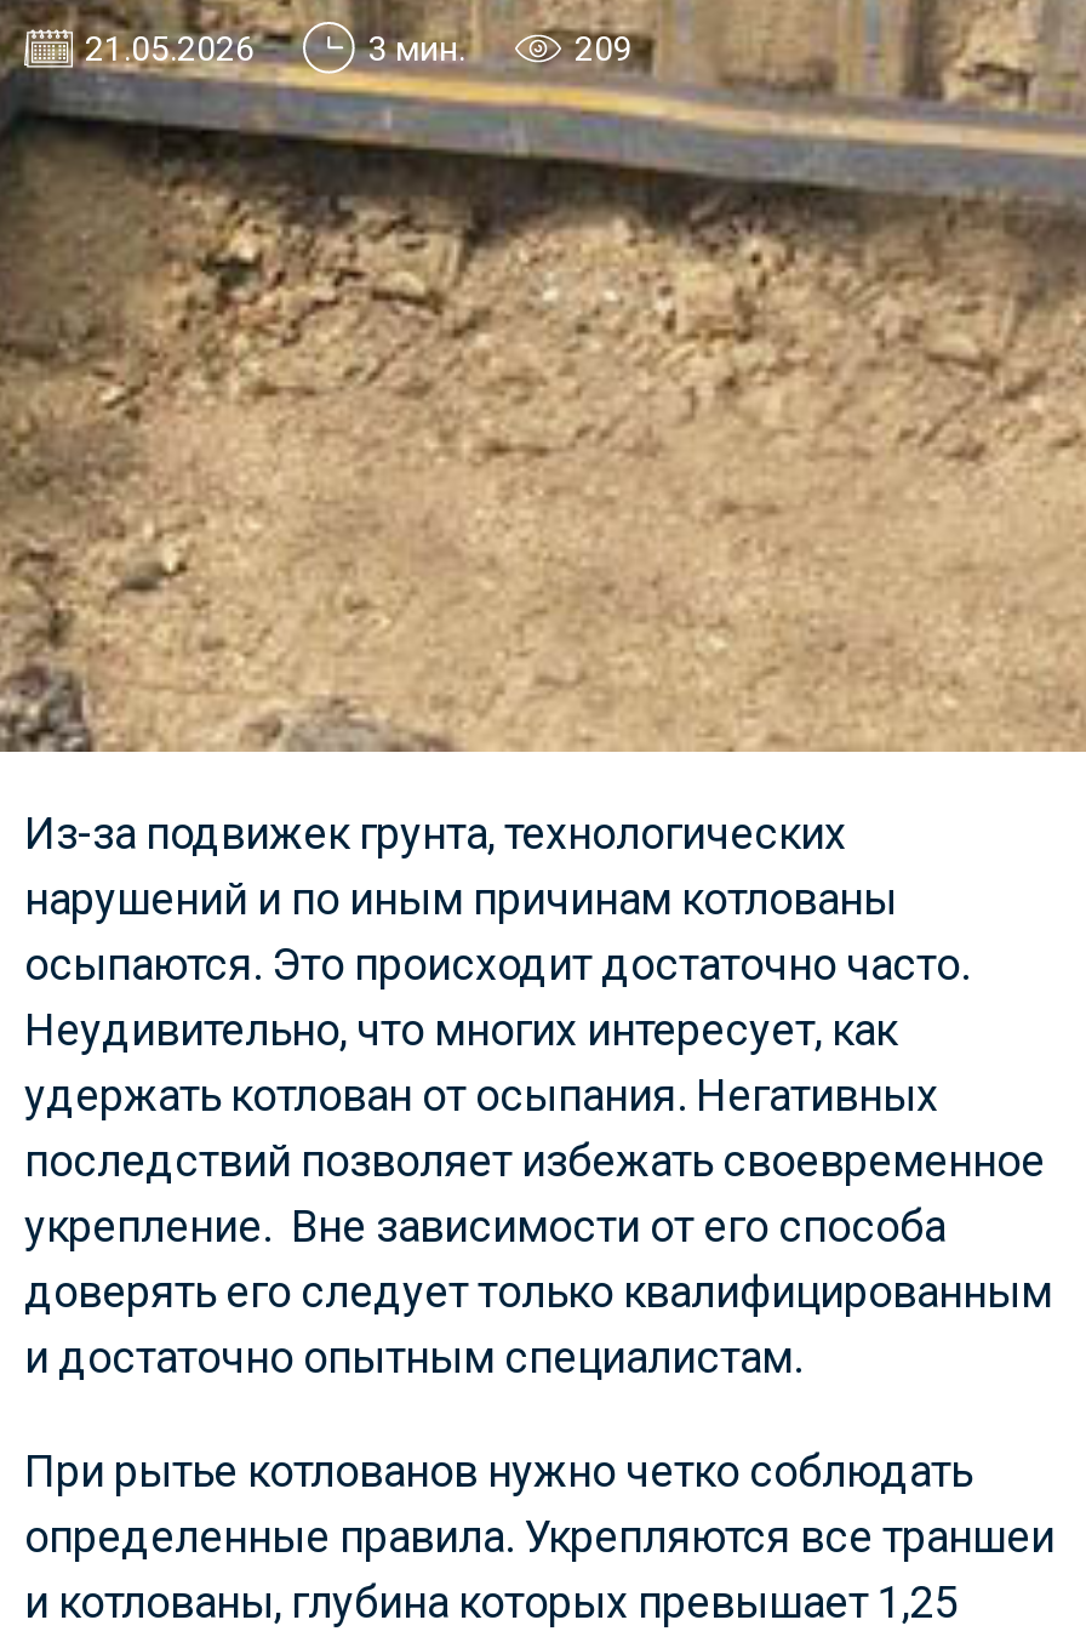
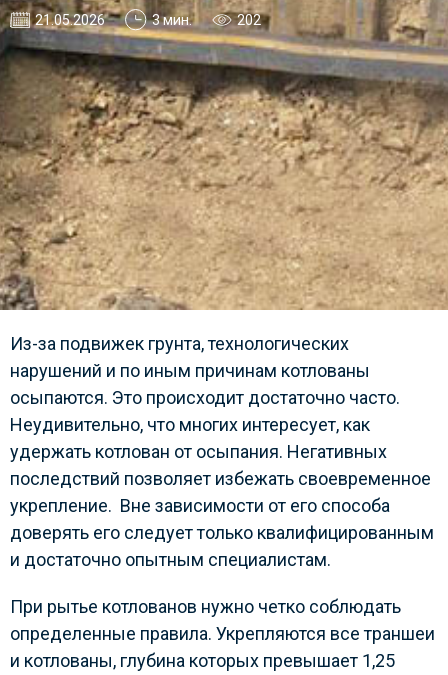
[575,28,633,67] 209 -> [237,11,261,27] 202

